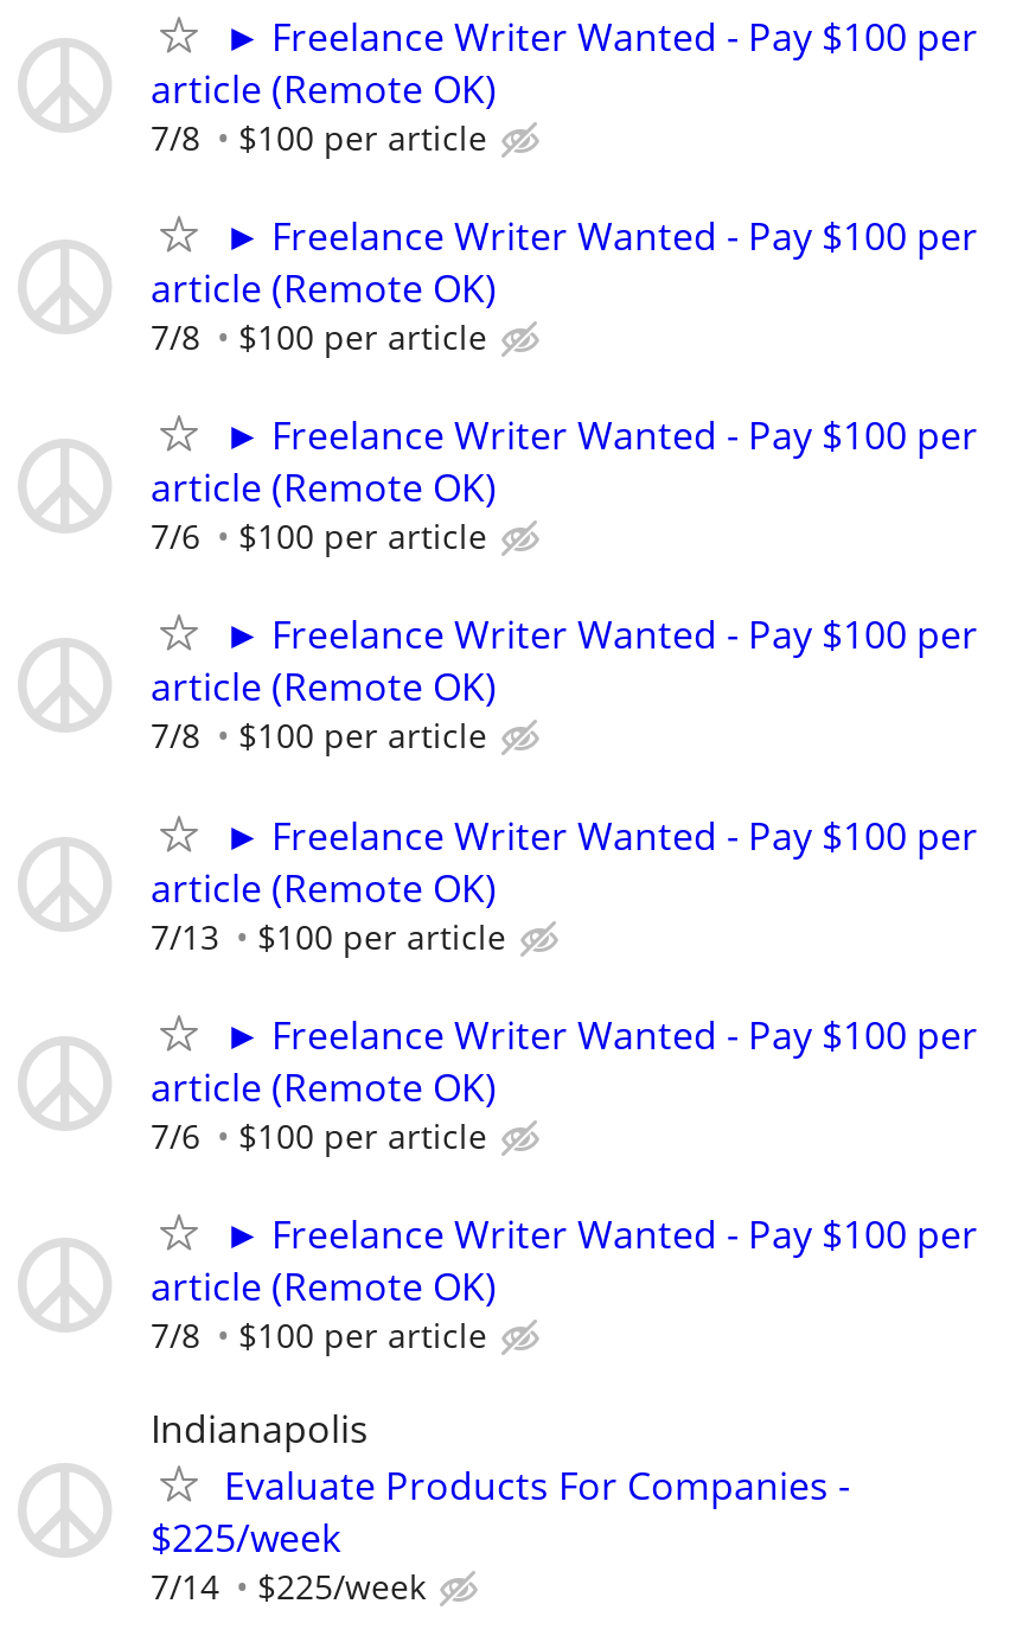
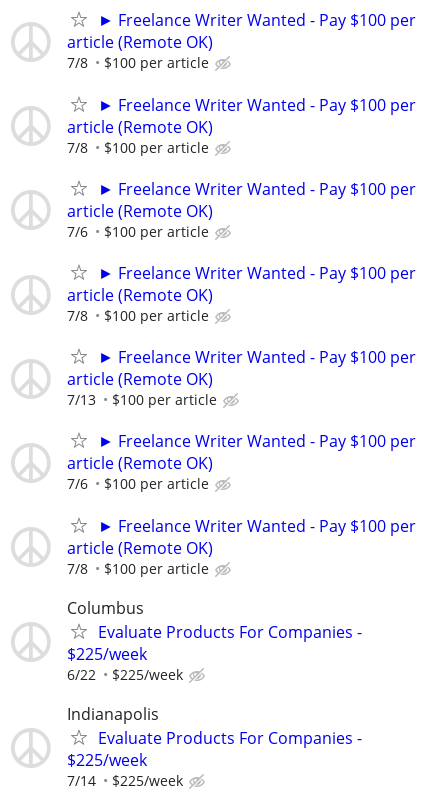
none -> [67,597,362,684] Columbus | Evaluate Products For Companies - | $225/week | 6/22 | $225/week

